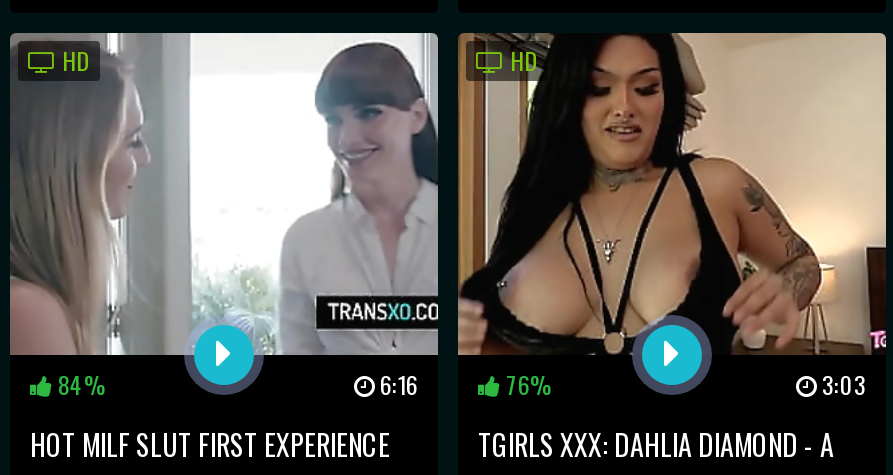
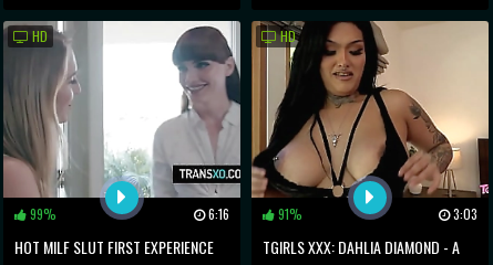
[58,366,108,400] 84% -> [30,204,57,223] 99%
[506,366,554,400] 76% -> [278,204,302,223] 91%

